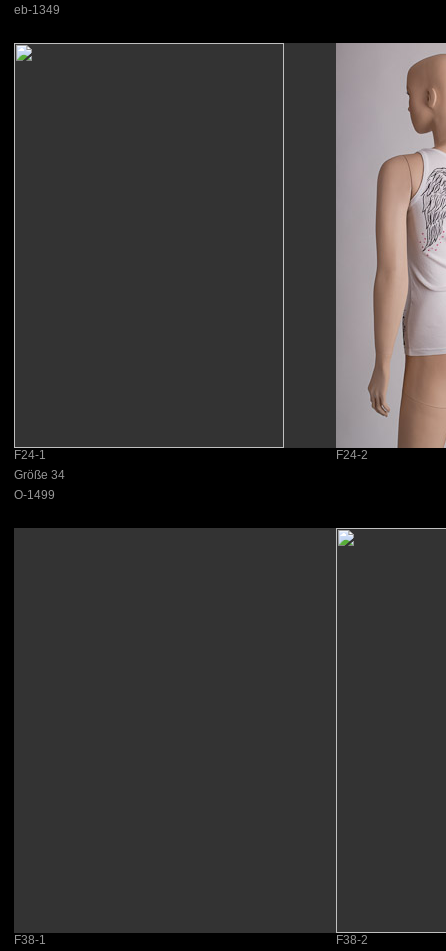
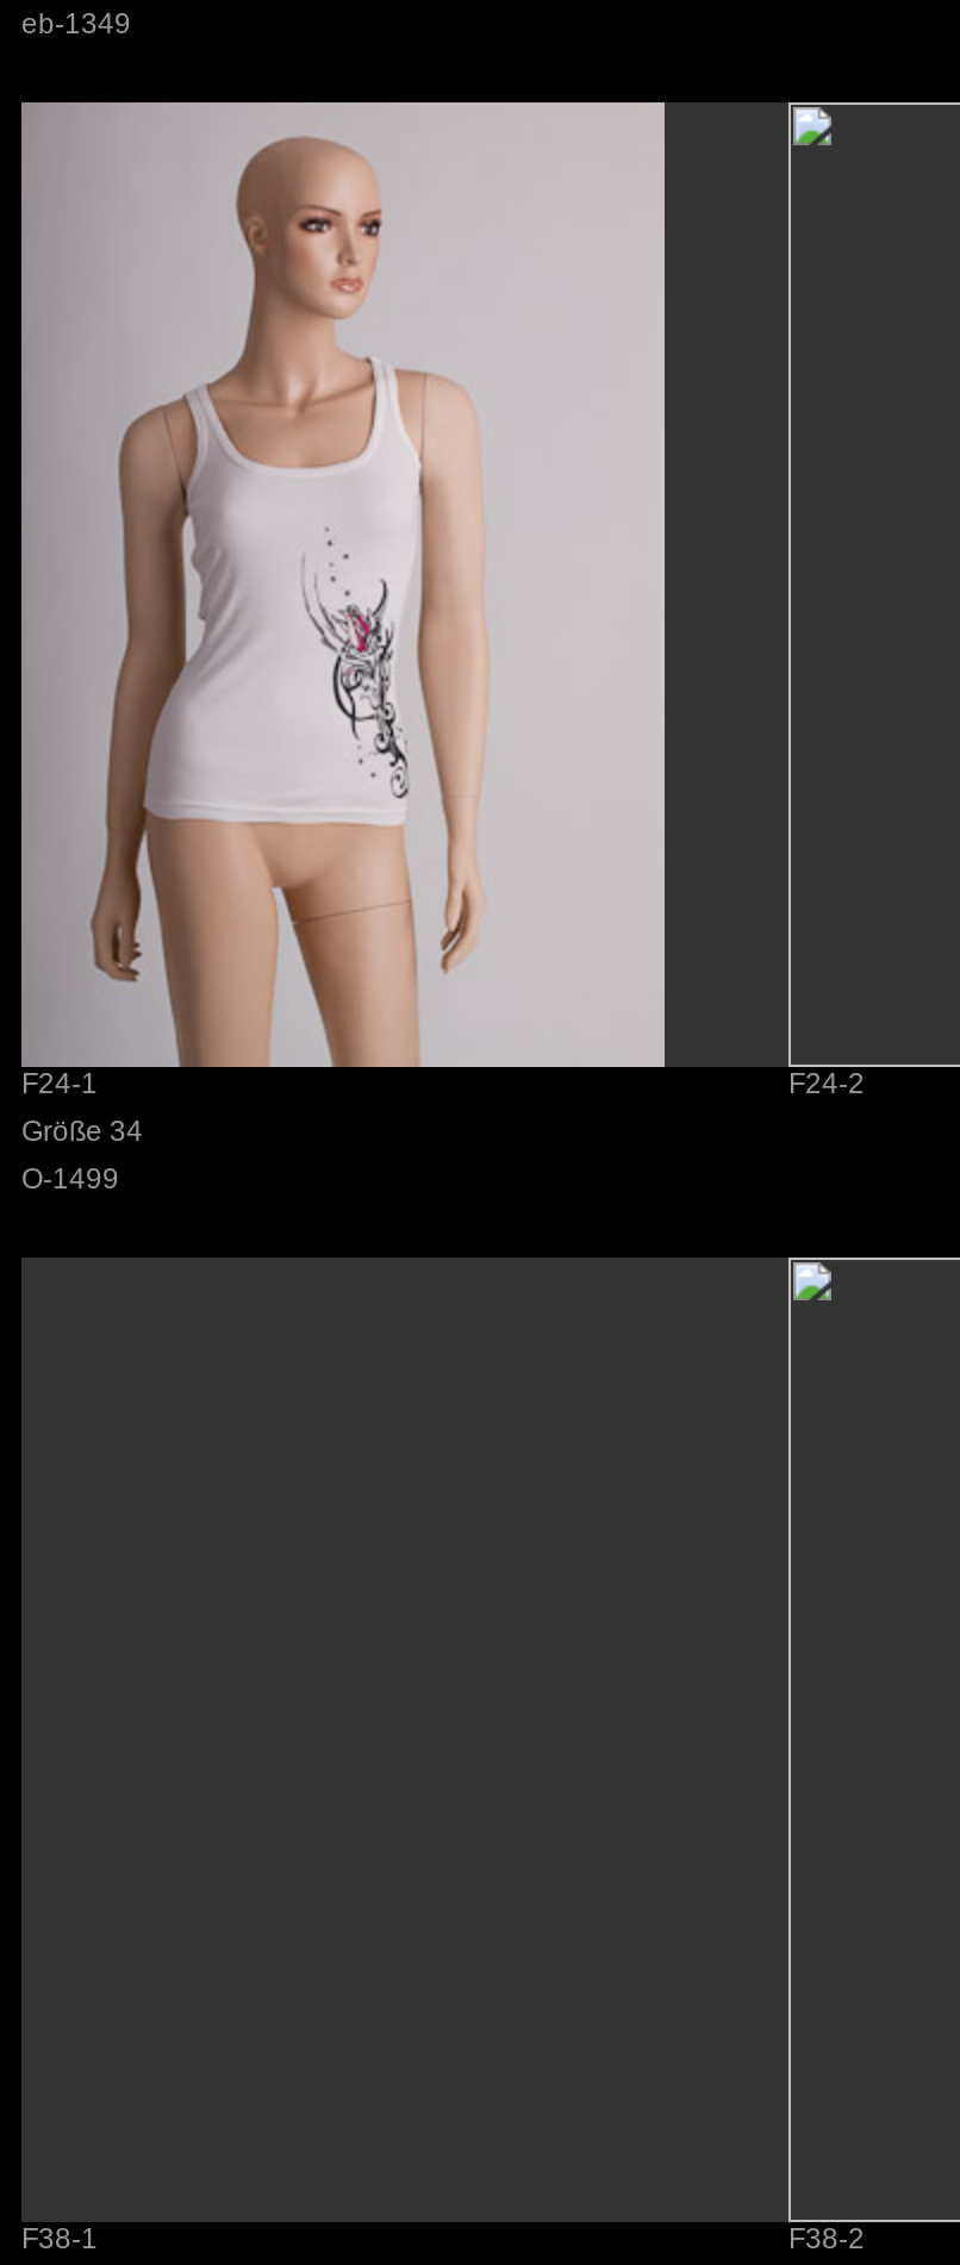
none -> [24,102,665,1069] [image]
[337,43,443,449] [image] -> none

